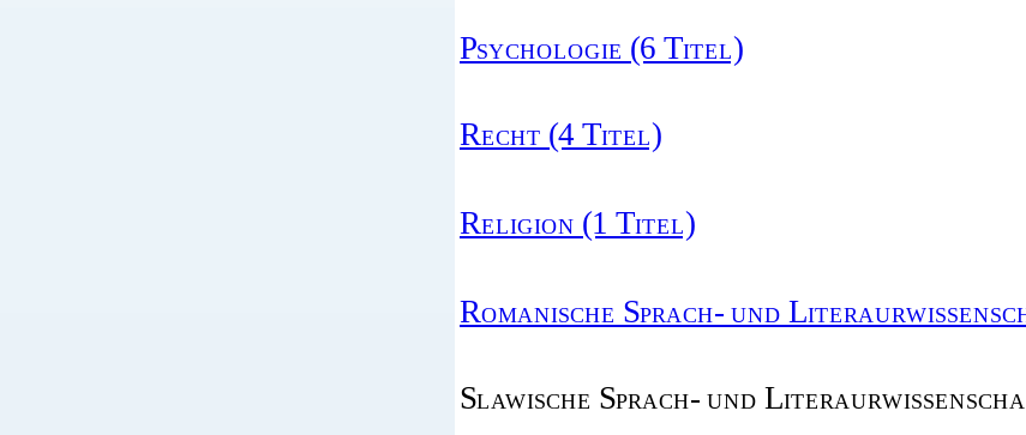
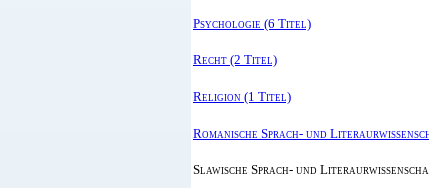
[460,117,661,153] Recht (4 Titel) -> [193,52,277,67] Recht (2 Titel)

